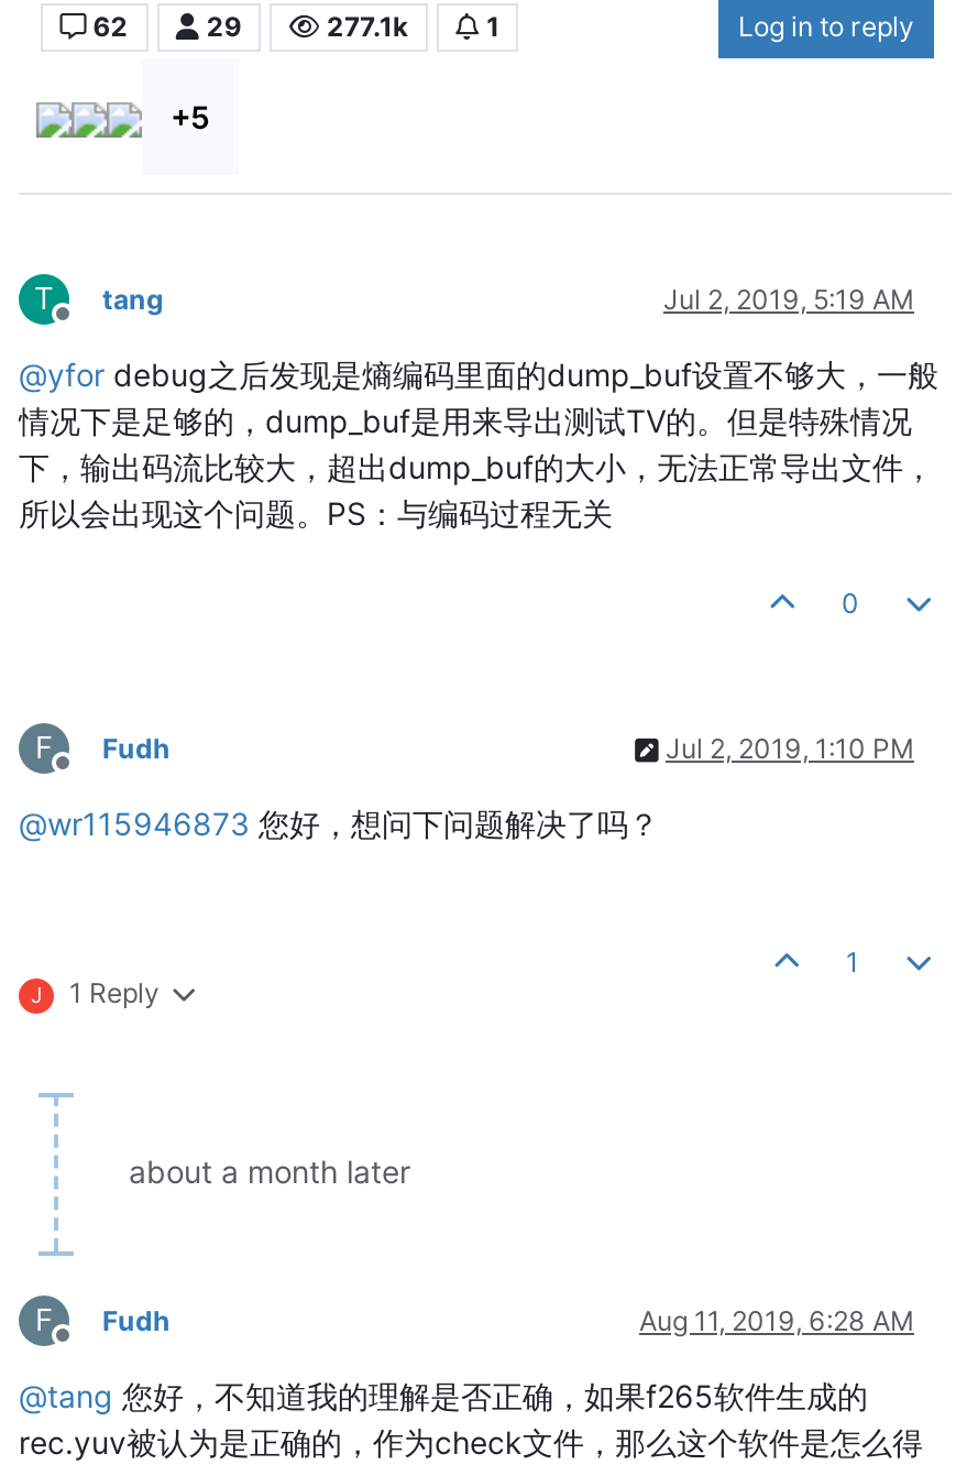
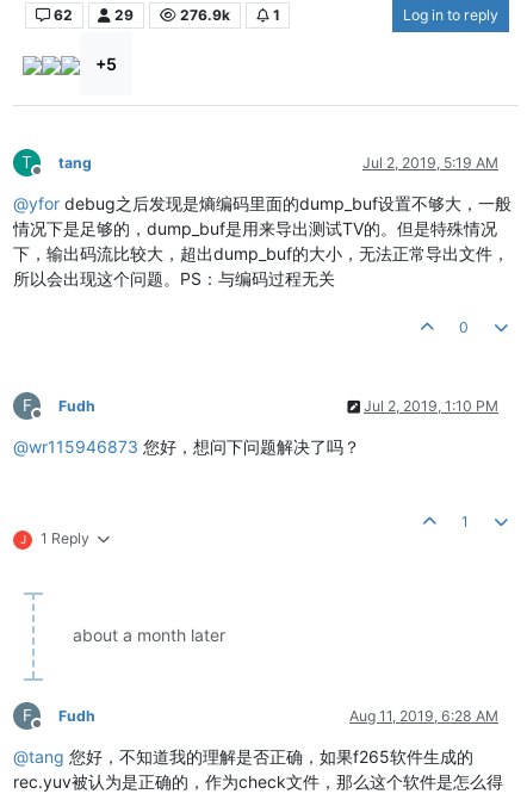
[327,10,408,43] 277.1k -> [180,6,230,24] 276.9k

